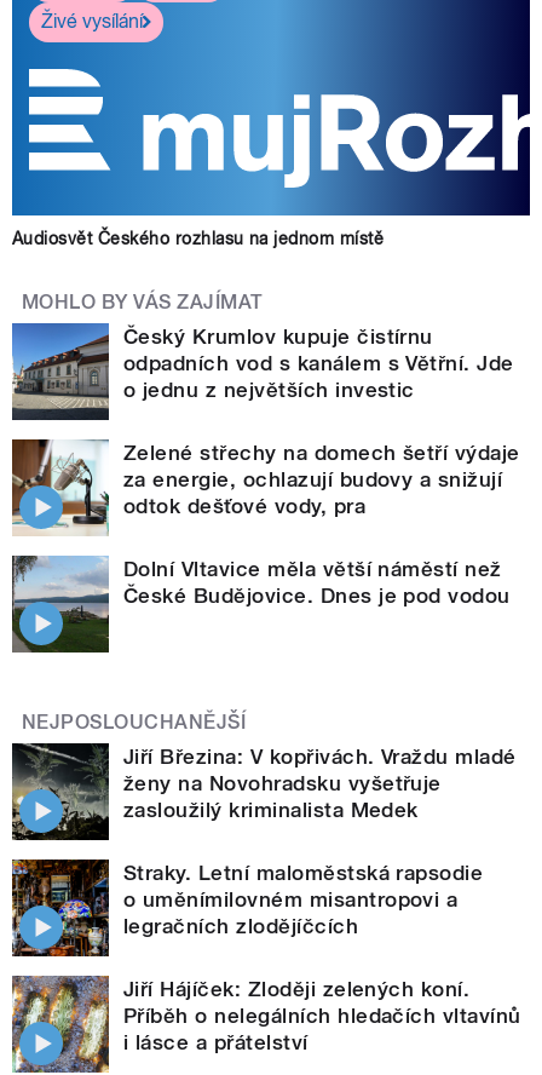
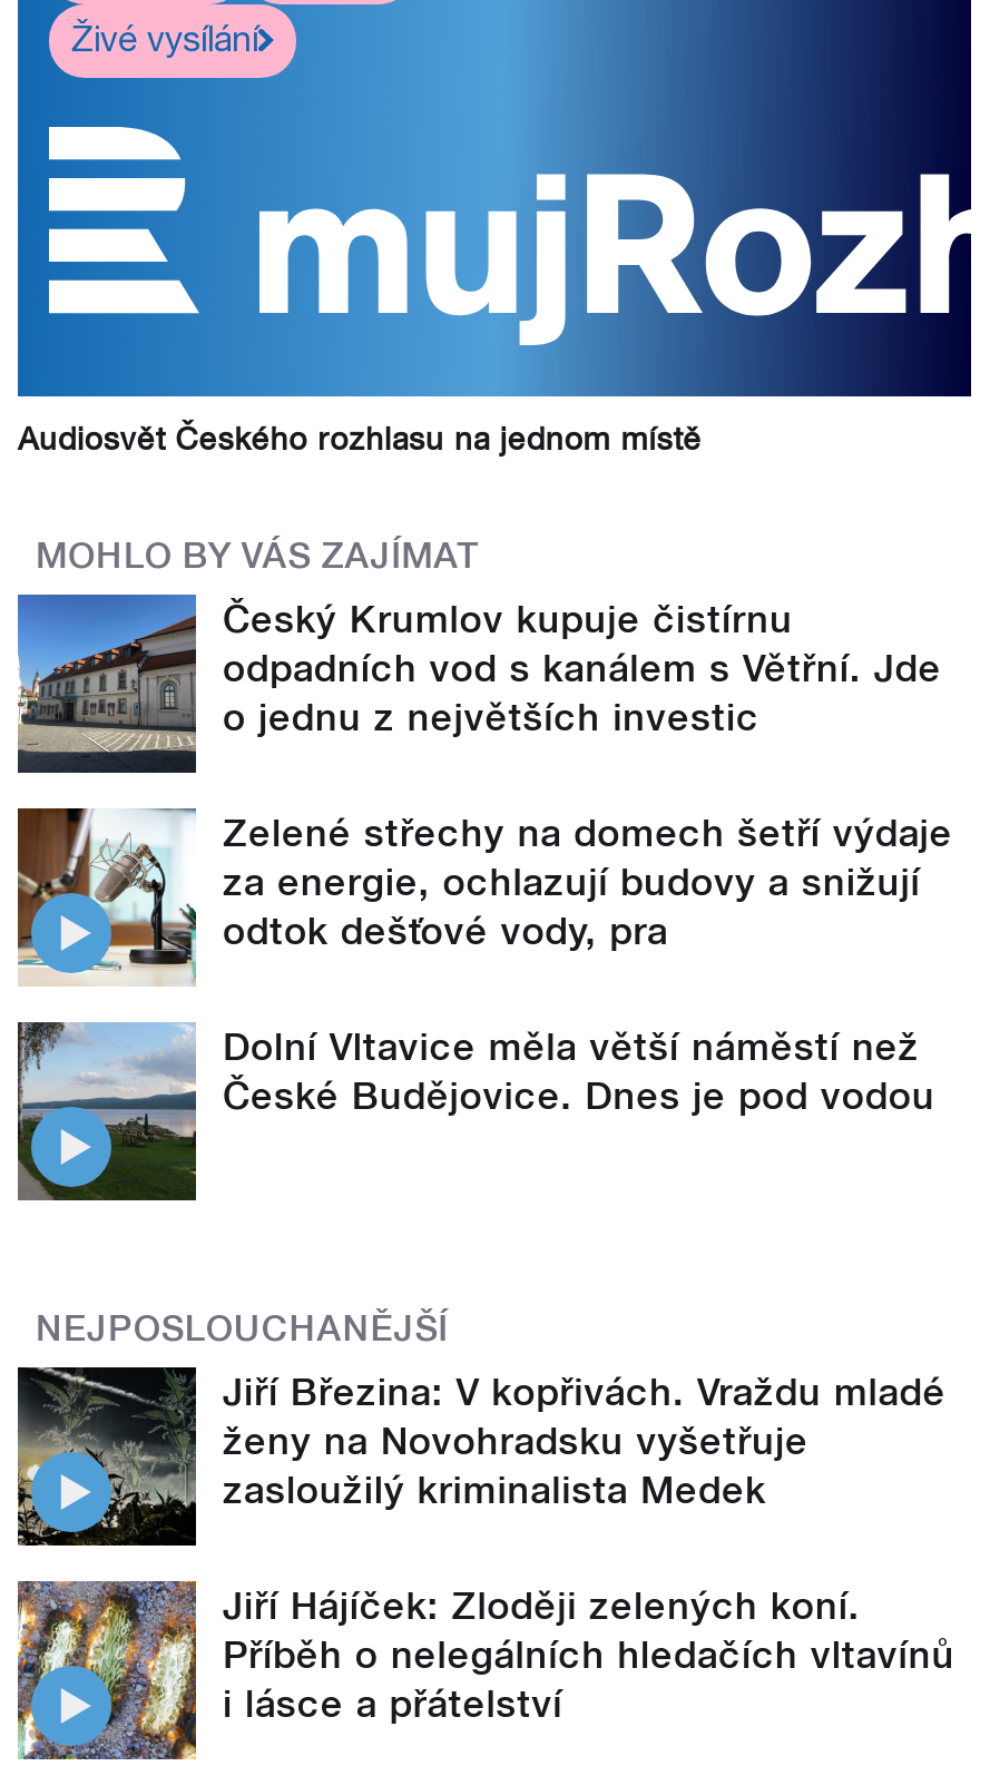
[12,858,483,958] [image] | Straky. Letní maloměstská rapsodie | o uměnímilovném misantropovi a | legračních zlodějíčcích -> none

